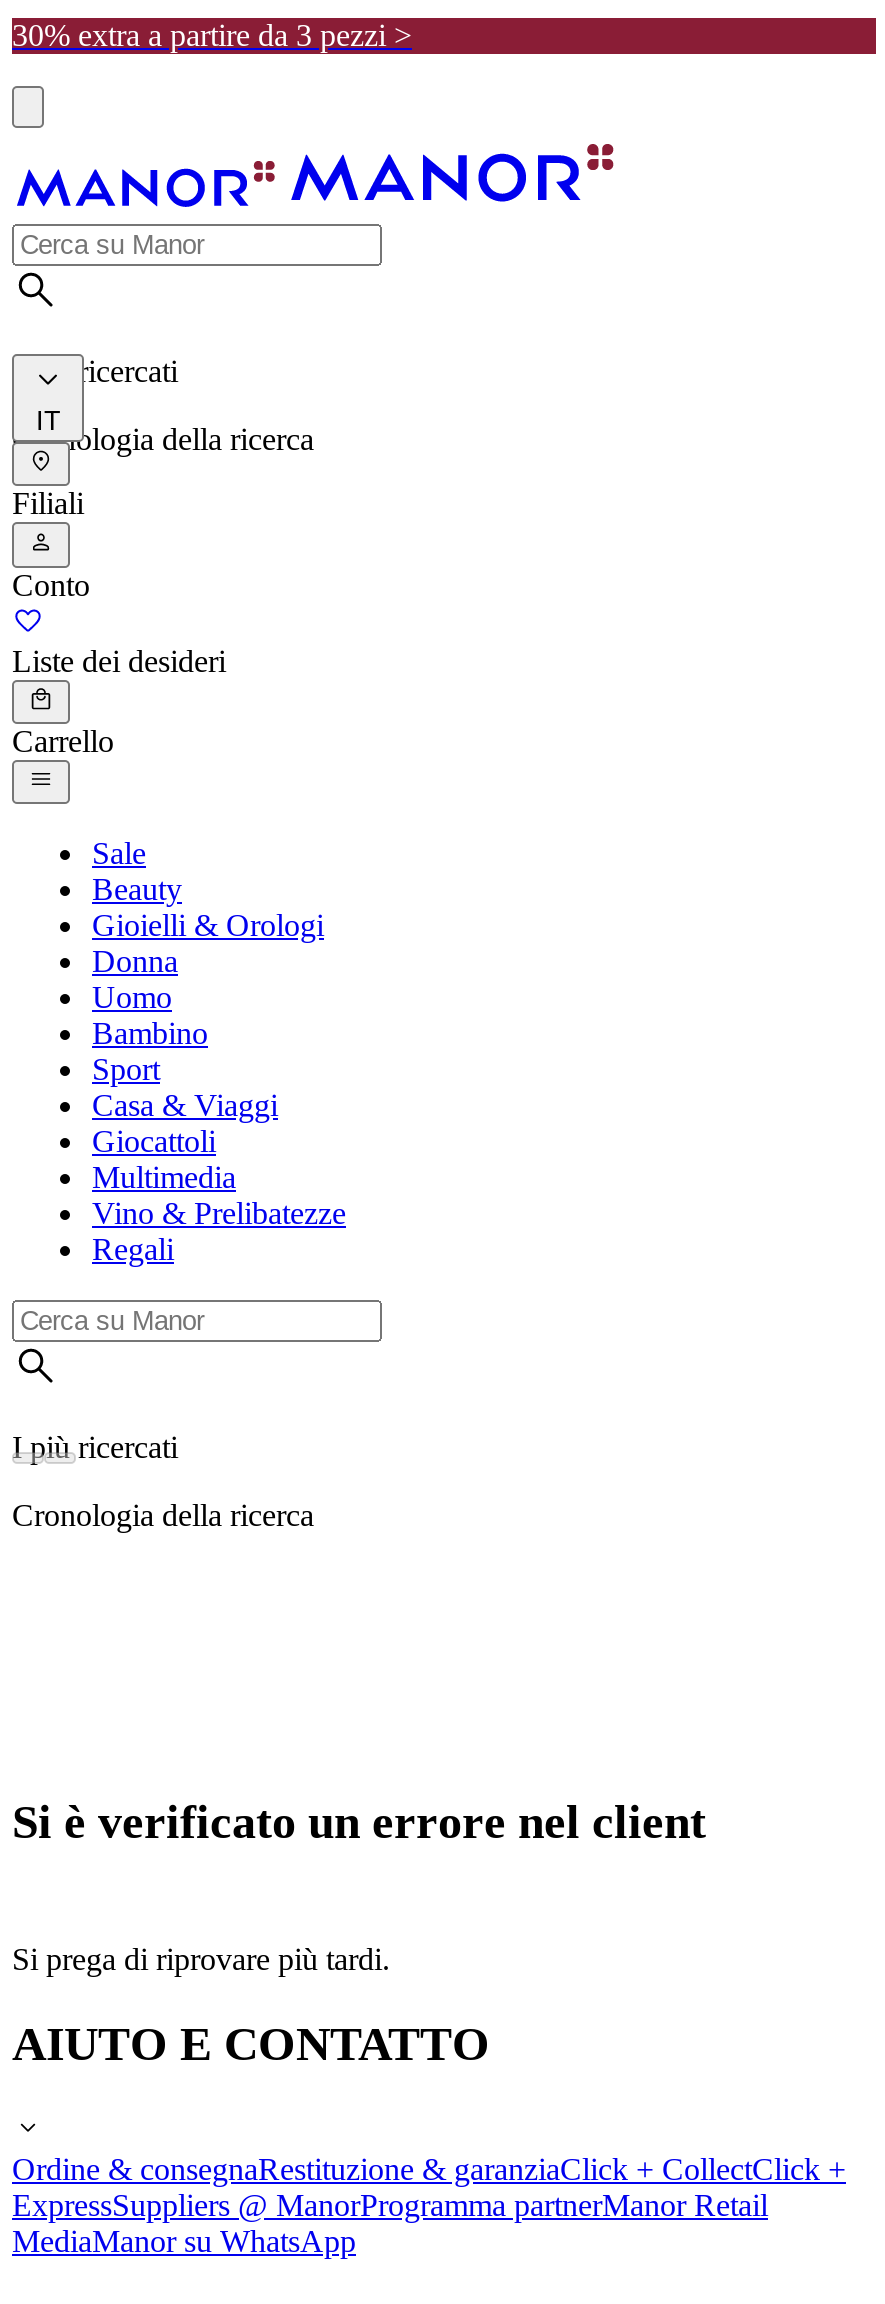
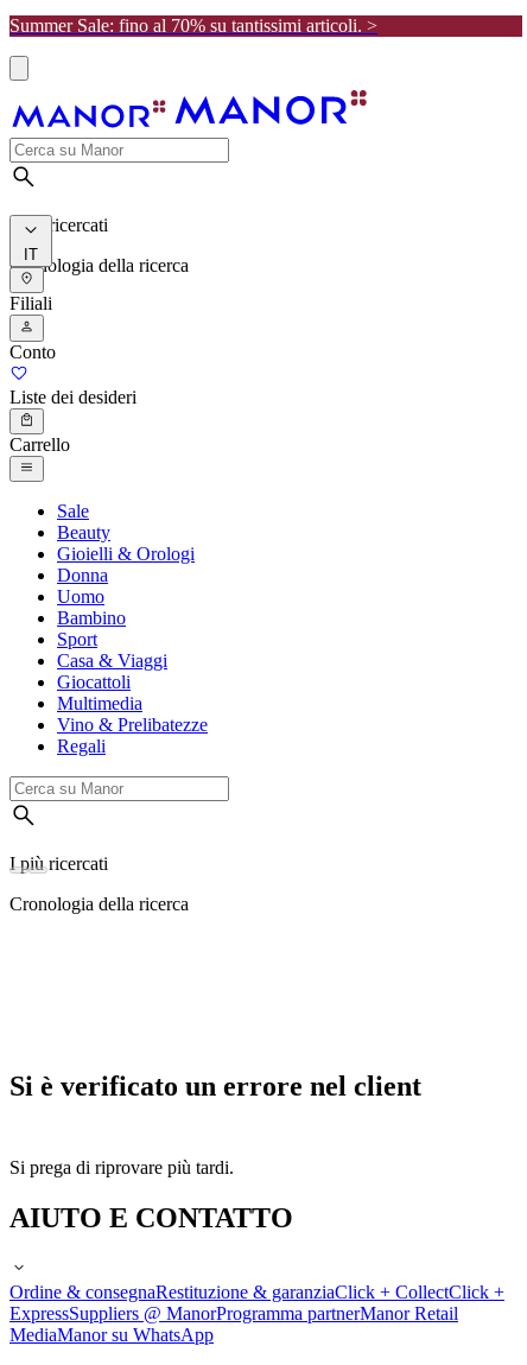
[12,18,412,52] 30% extra a partire da 3 pezzi > -> [9,15,377,36] Summer Sale: fino al 70% su tantissimi articoli. >

